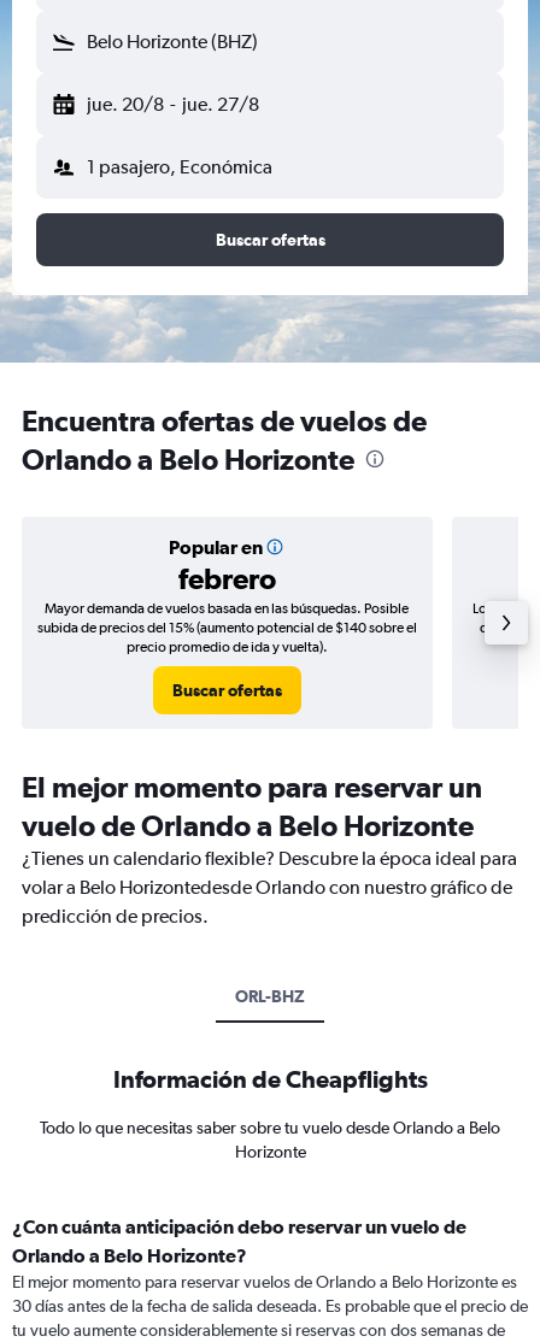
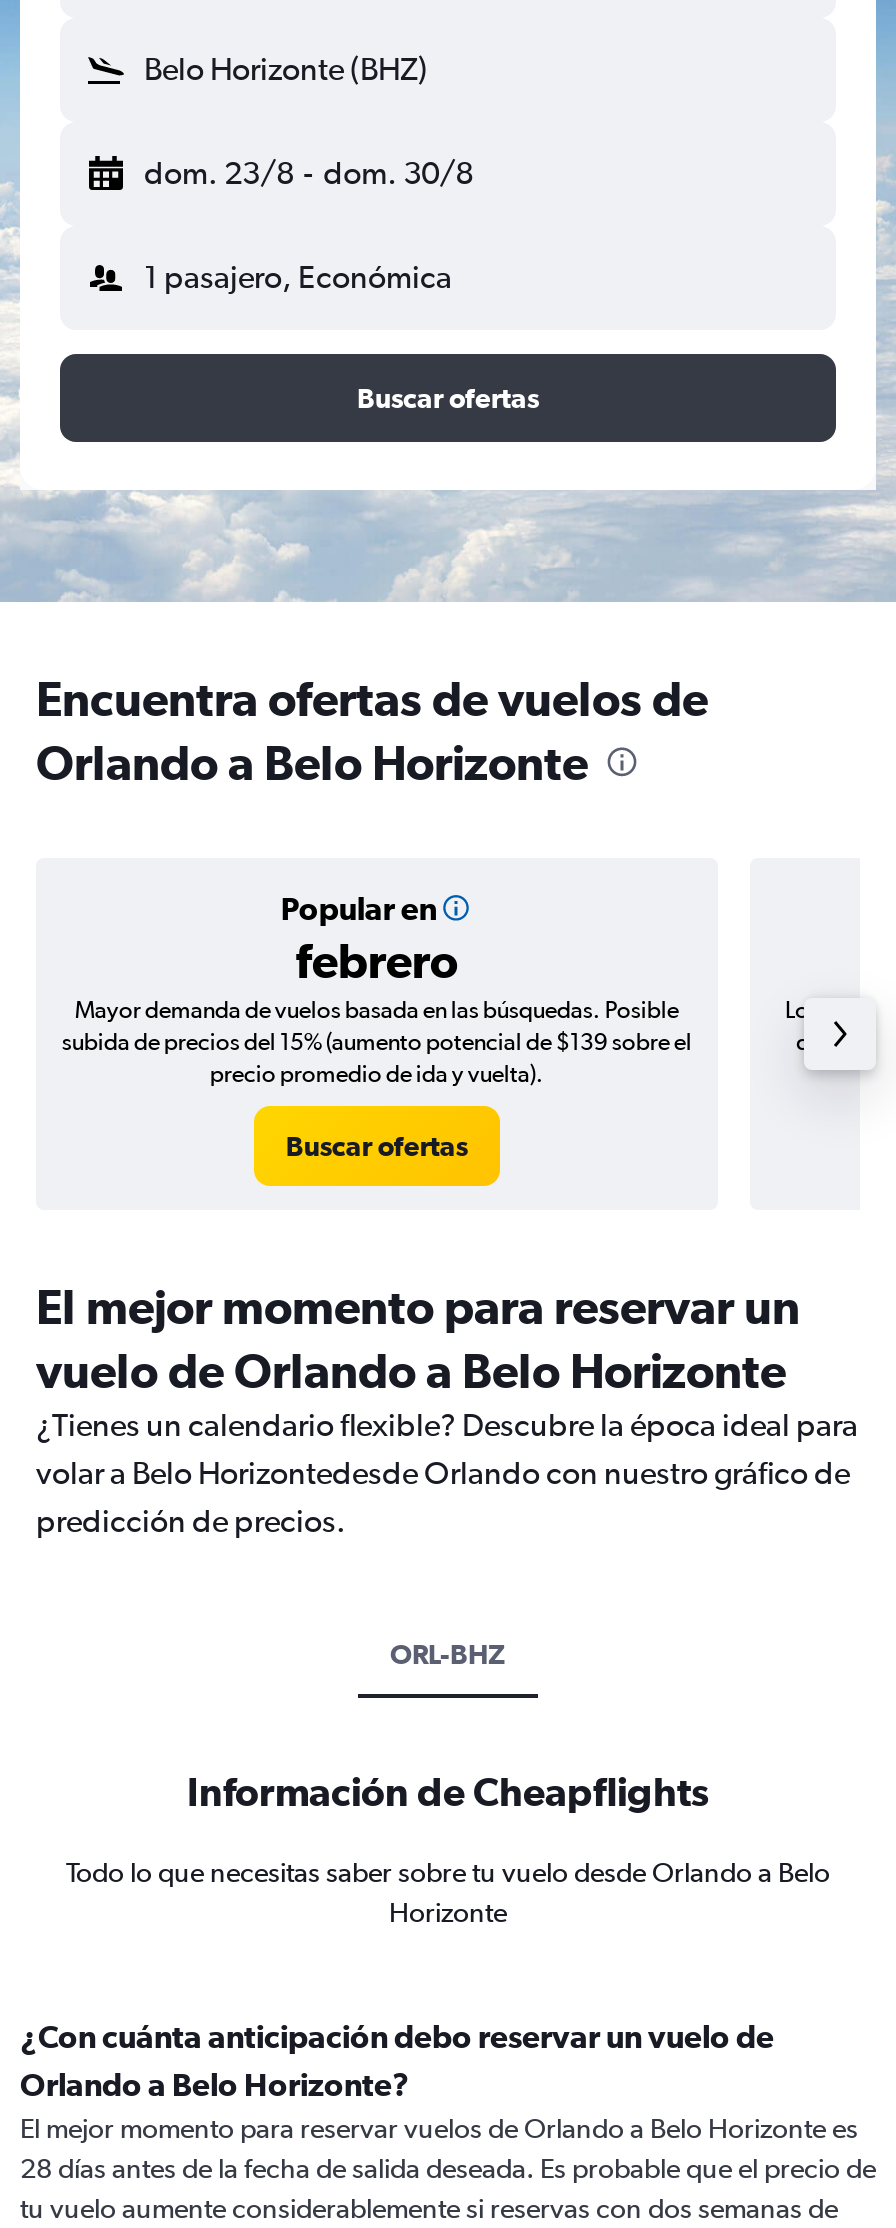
[87,93,259,116] jue. 20/8 - jue. 27/8 -> [144,154,473,192] dom. 23/8 - dom. 30/8
[37,619,417,636] subida de precios del 15% (aumento potencial de $140 sobre el -> [62,1028,692,1056] subida de precios del 15% (aumento potencial de $139 sobre el
[12,1296,528,1315] 30 días antes de la fecha de salida deseada. Es probable que el precio de -> [20,2152,876,2184] 28 días antes de la fecha de salida deseada. Es probable que el precio de

